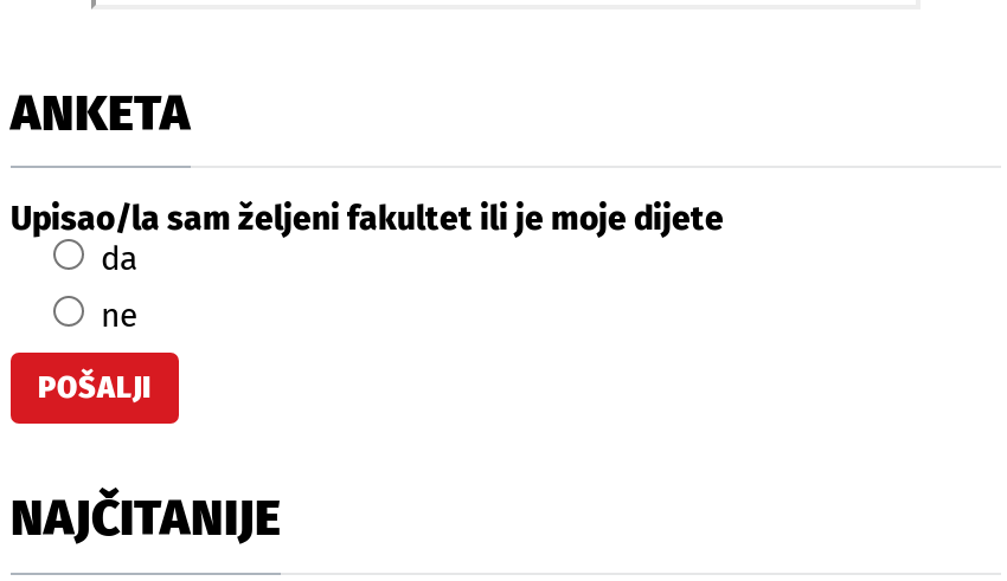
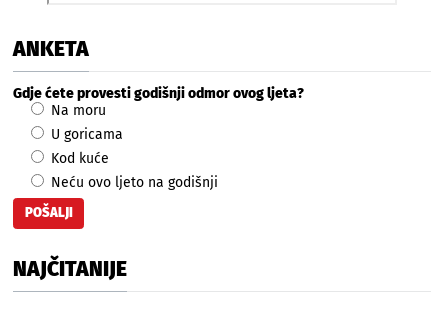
[11,199,724,337] Upisao/la sam željeni fakultet ili je moje dijete | da | ne -> [13,85,304,191] Gdje ćete provesti godišnji odmor ovog ljeta? | Na moru | U goricama | Kod kuće | Neću ovo ljeto na godišnji

